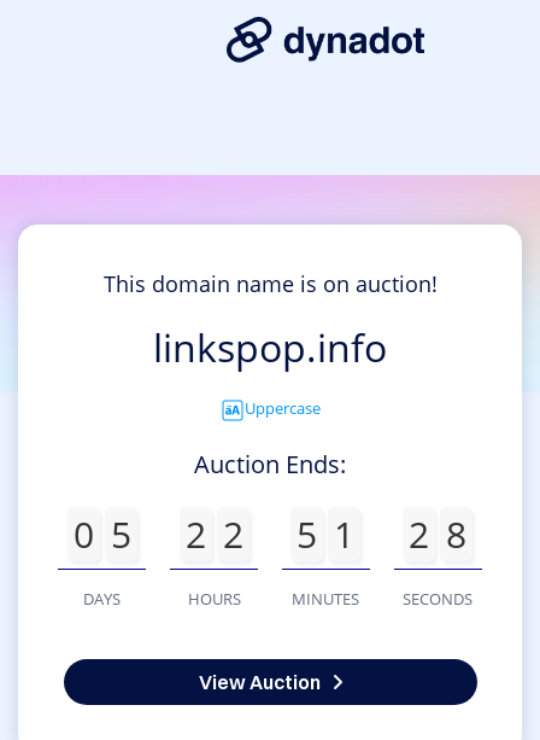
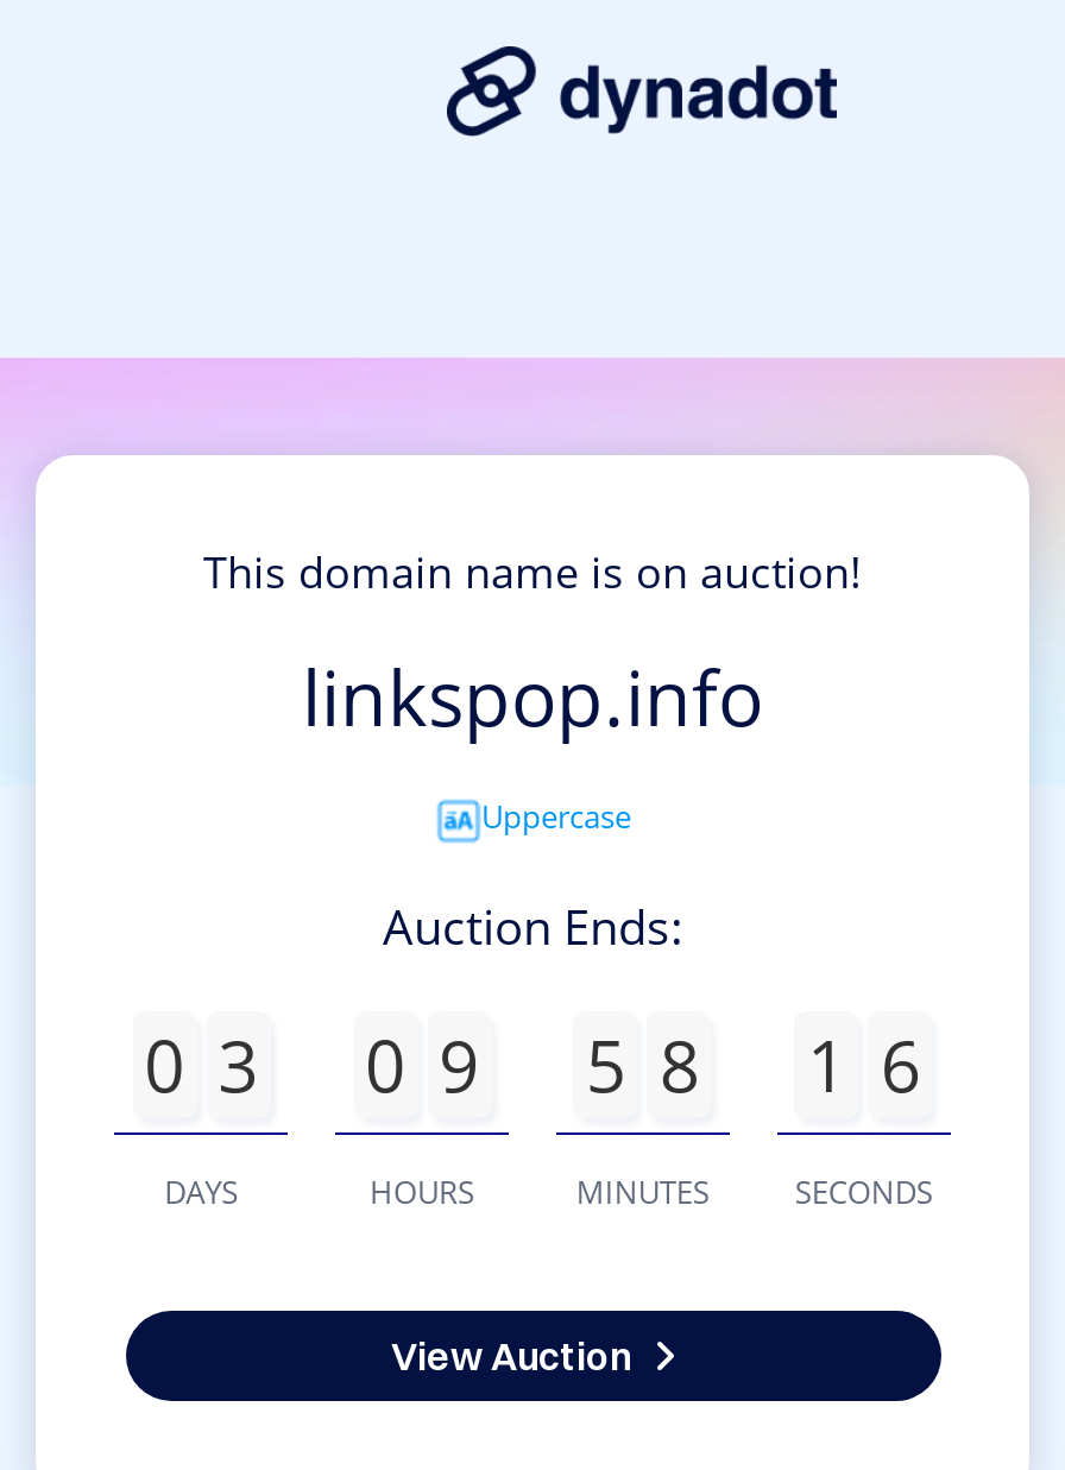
[73,509,131,559] 0 5 -> [144,1016,258,1113] 0 3
[185,509,243,559] 2 2 -> [365,1016,479,1113] 0 9
[297,509,355,559] 5 1 -> [586,1016,700,1113] 5 8
[409,509,467,559] 2 8 -> [807,1016,921,1113] 1 6

